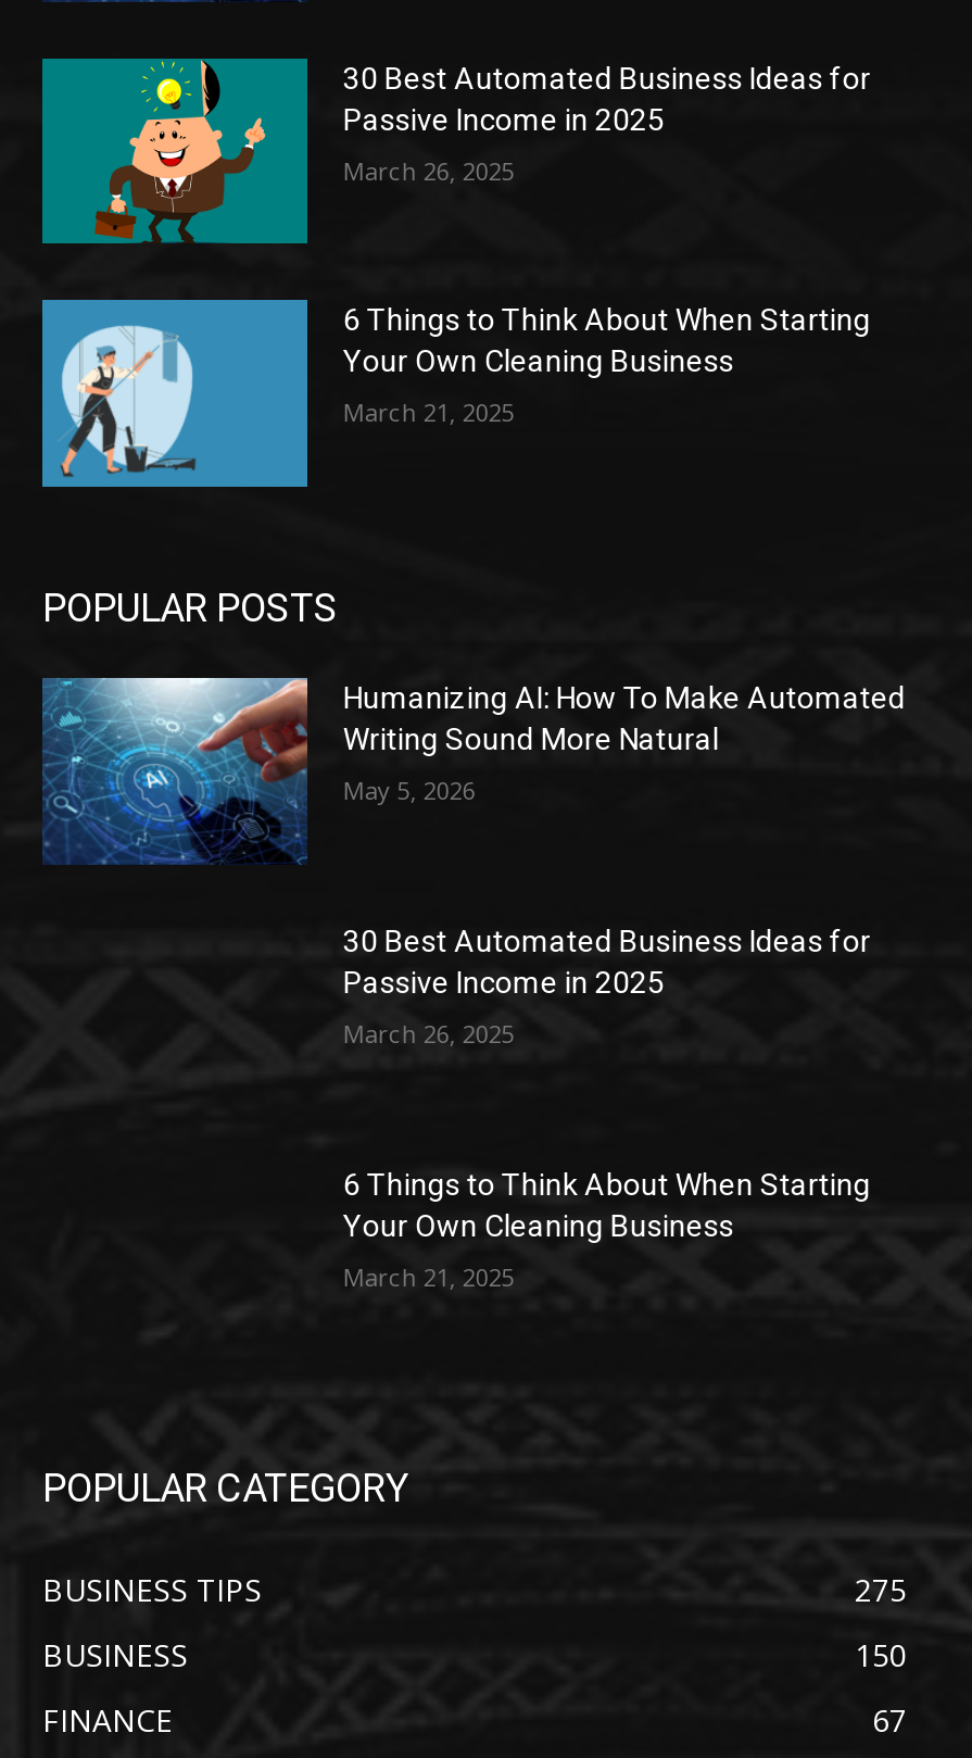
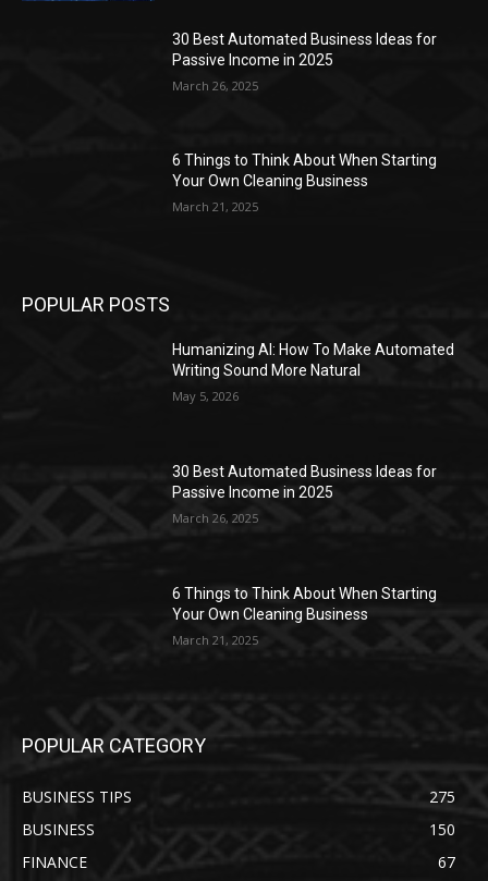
[40,56,310,246] [image] -> none
[40,298,310,489] [image] -> none
[40,676,310,867] [image] -> none

